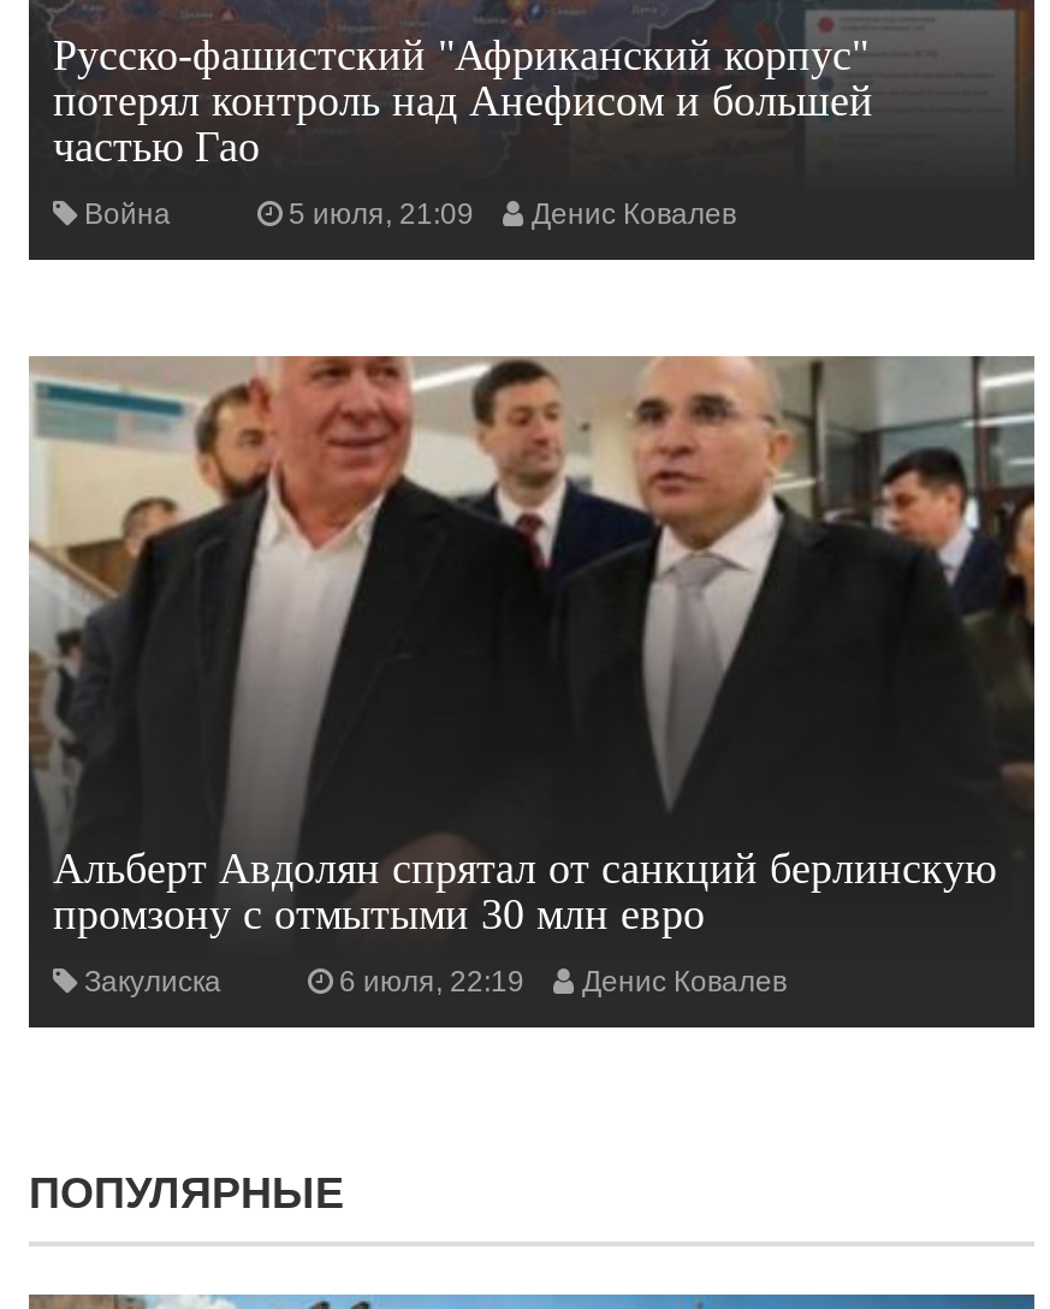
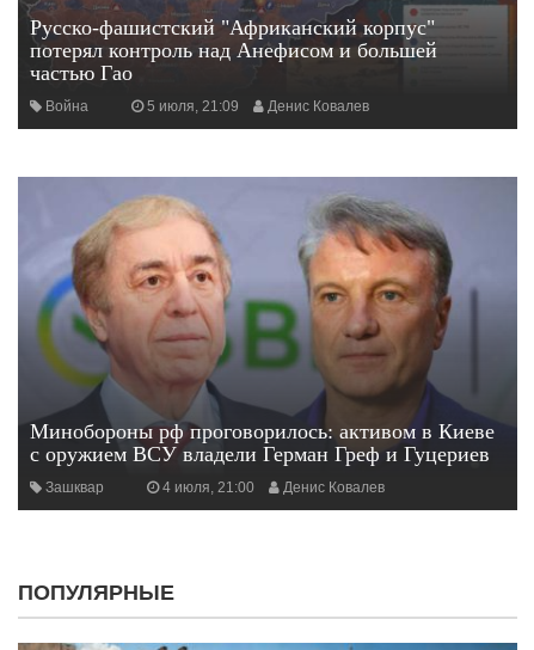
[29,354,1037,938] [image] | Альберт Авдолян спрятал от санкций берлинскую | промзону с отмытыми 30 млн евро -> [18,176,518,466] [image] | Минобороны рф проговорилось: активом в Киеве | с оружием ВСУ владели Герман Греф и Гуцериев
[84,965,524,999] Закулиска | 6 июля, 22:19 -> [45,479,254,496] Зашквар | 4 июля, 21:00

